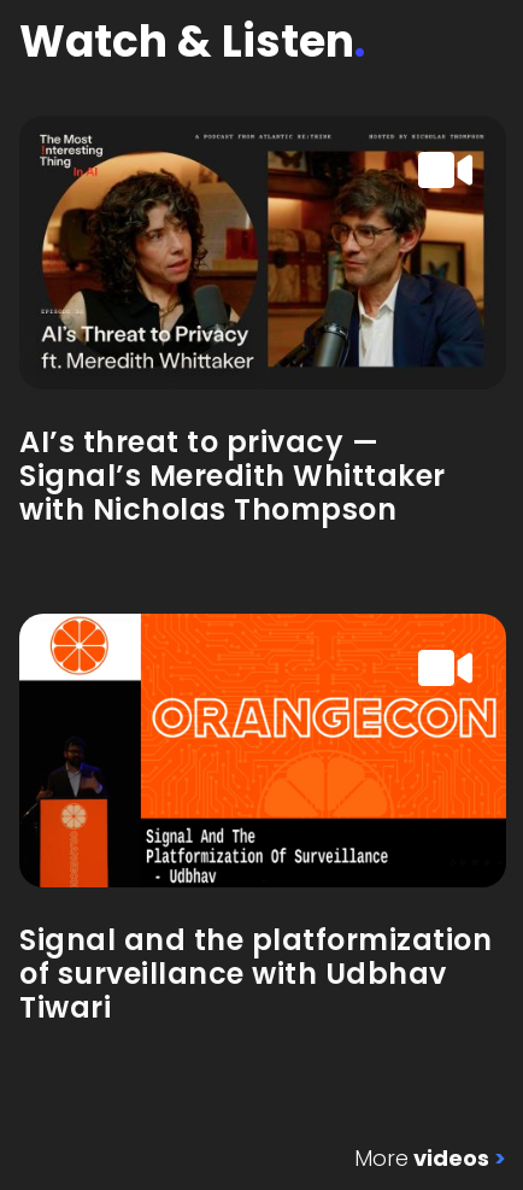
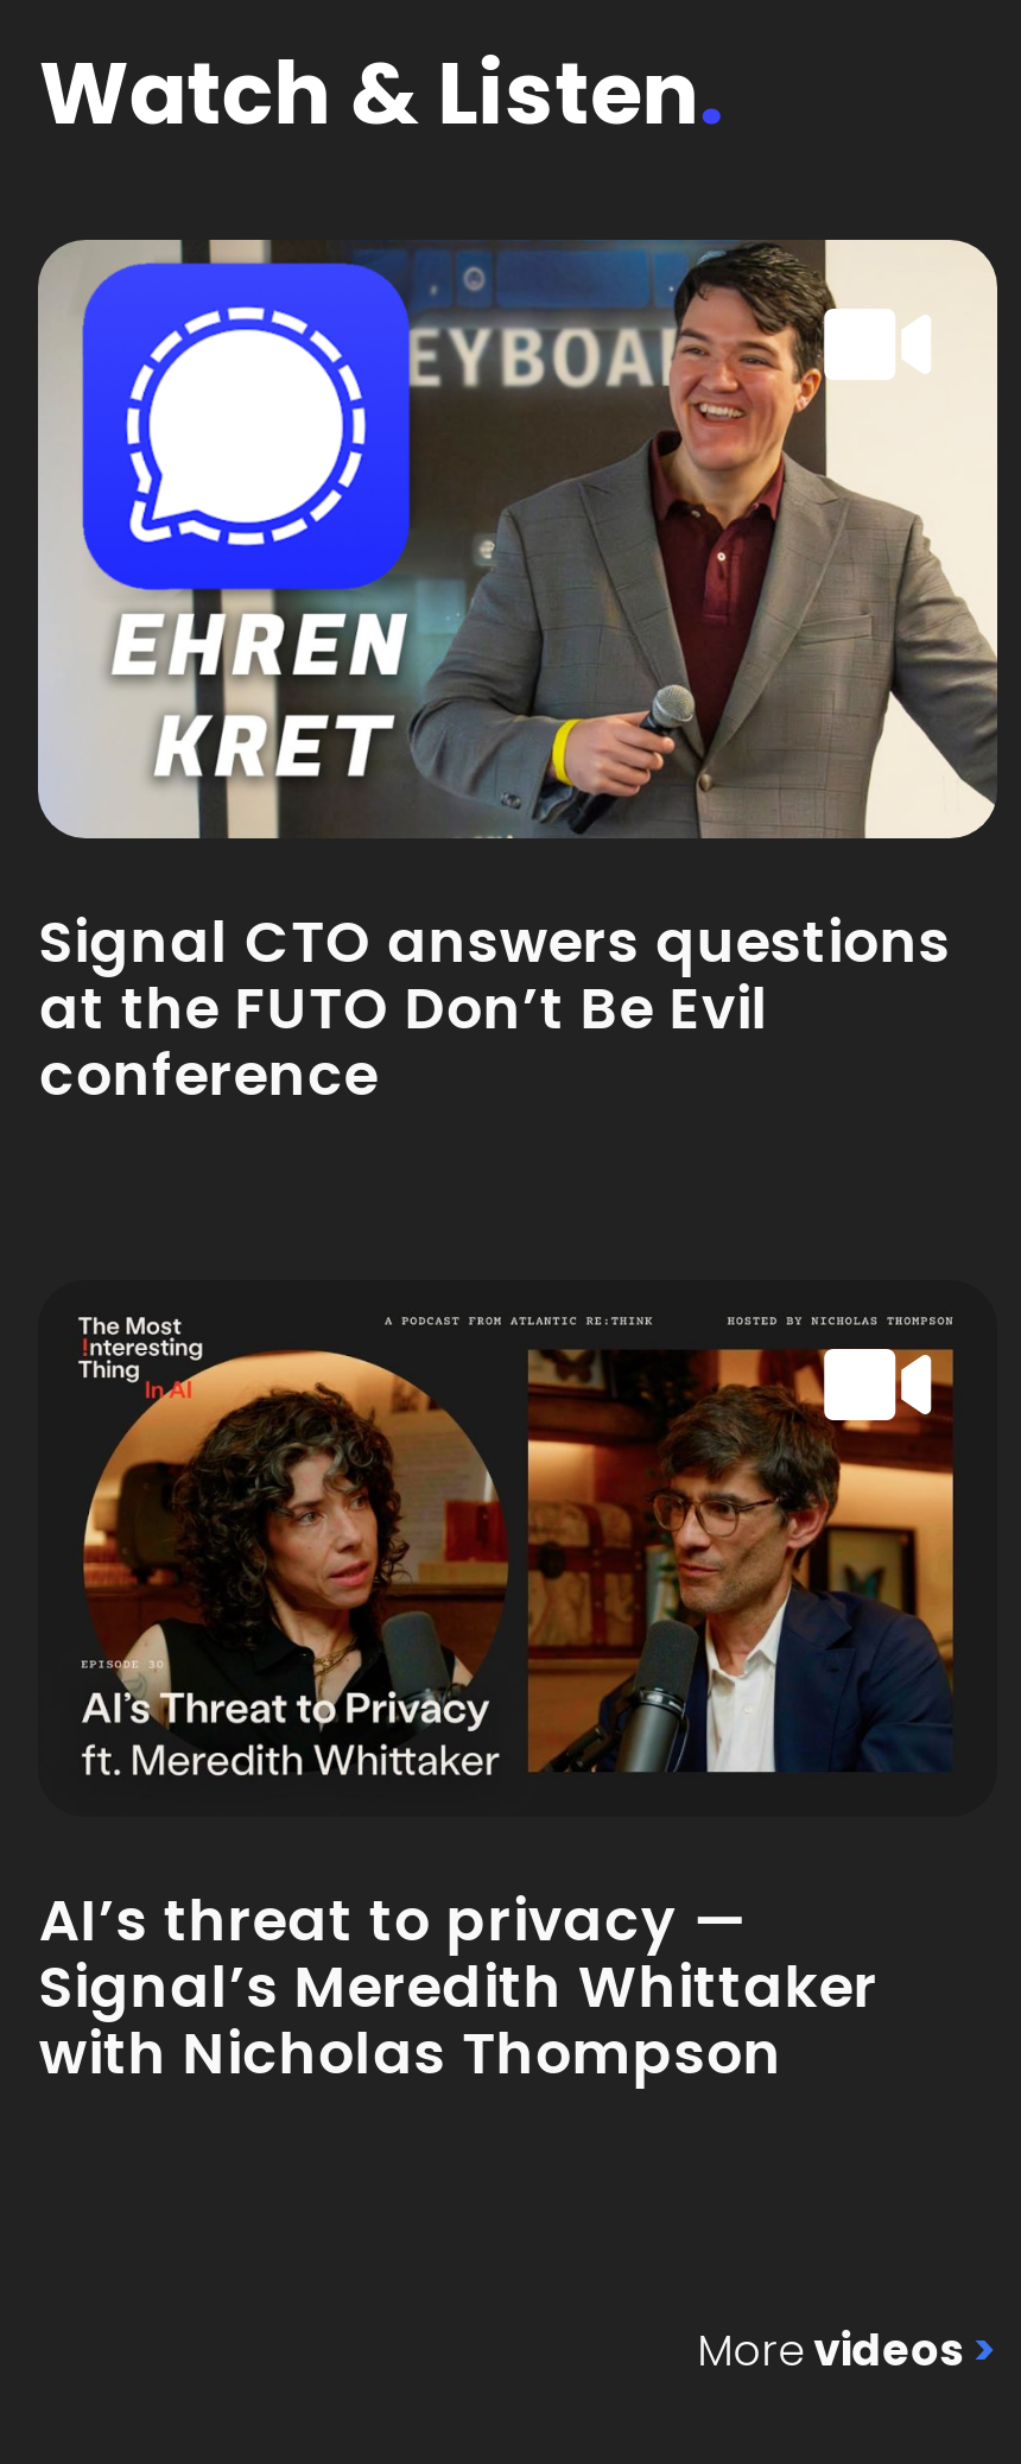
none -> [36,236,1000,1114] [image] | Signal CTO answers questions | at the FUTO Don’t Be Evil | conference
moved [36,134,487,371] -> [71,1315,959,1782]: [image]
moved [20,422,446,529] -> [39,1882,878,2094]: AI’s threat to privacy — | Signal’s Meredith Whittaker | with Nicholas Thompson
[18,612,507,1027] [image] | Signal and the platformization | of surveillance with Udbhav | Tiwari -> none

